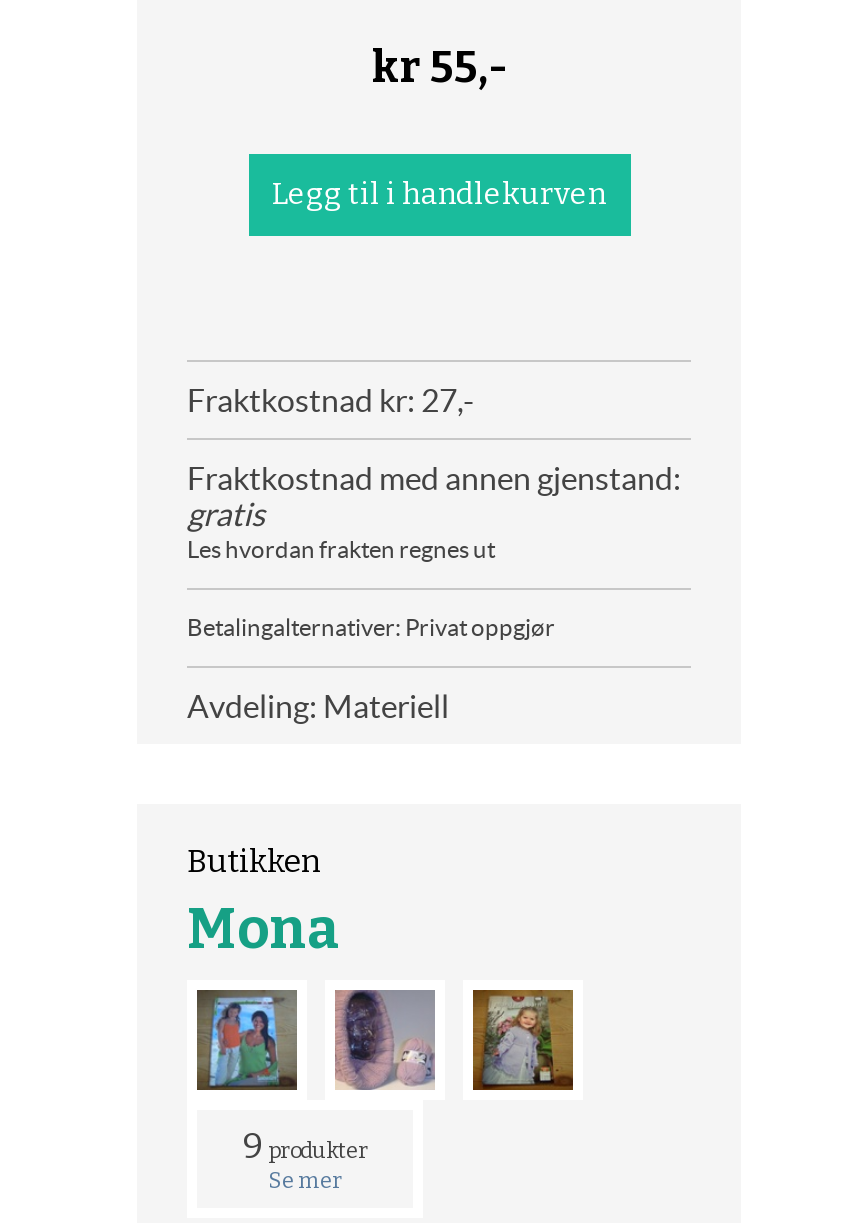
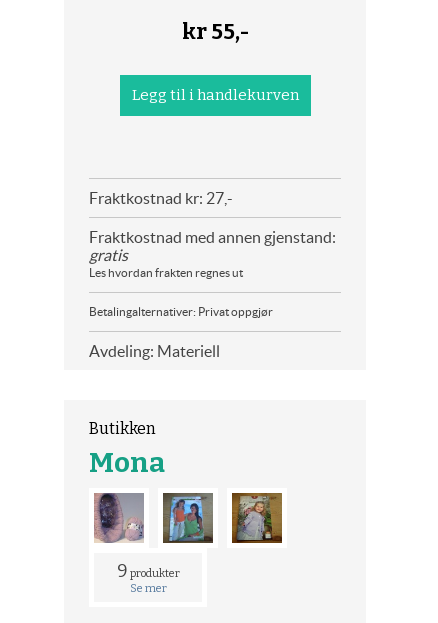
[195,990,297,1092] [image] -> [94,493,144,544] [image]
[335,990,435,1092] [image] -> [162,493,213,544] [image]

